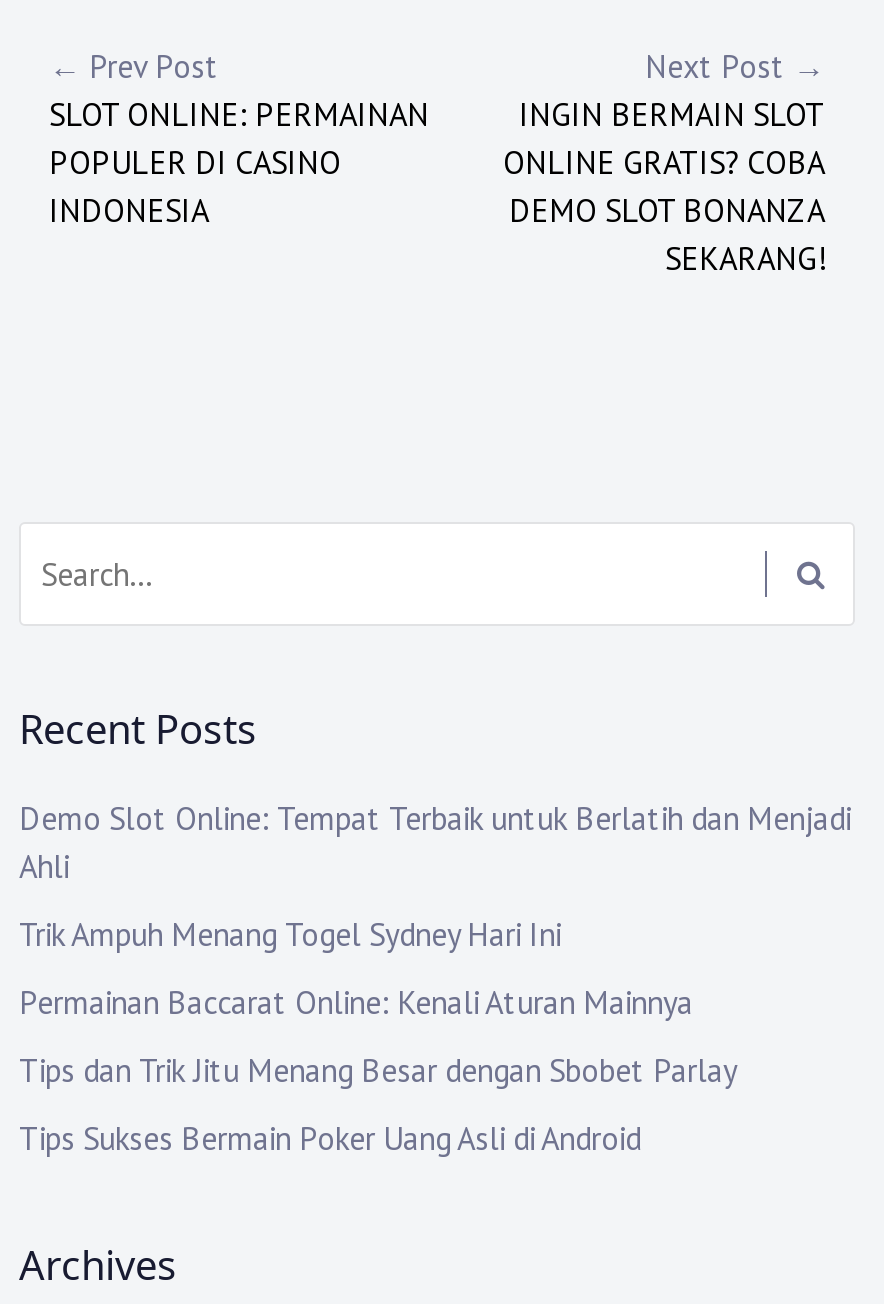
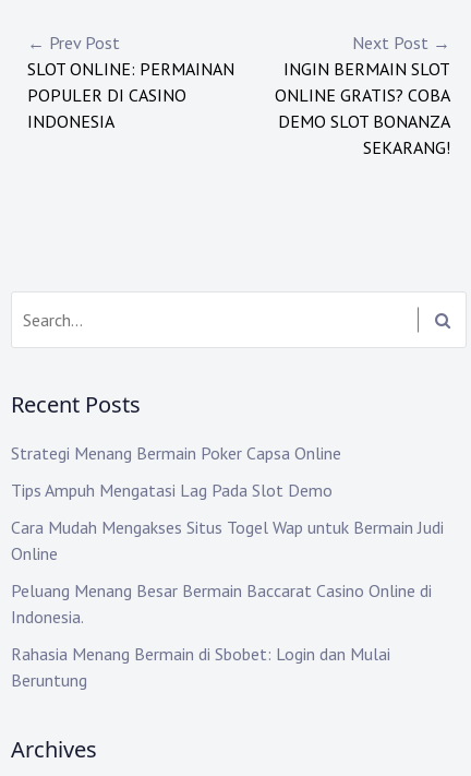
[19,799,851,887] Demo Slot Online: Tempat Terbaik untuk Berlatih dan Menjadi | Ahli -> [11,442,341,464] Strategi Menang Bermain Poker Capsa Online
[19,915,561,955] Trik Ampuh Menang Togel Sydney Hari Ini -> [11,480,333,501] Tips Ampuh Mengatasi Lag Pada Slot Demo
[19,983,693,1023] Permainan Baccarat Online: Kenali Aturan Mainnya -> [11,517,444,565] Cara Mudah Mengakses Situs Togel Wap untuk Bermain Judi | Online
[19,1051,737,1091] Tips dan Trik Jitu Menang Besar dengan Sbobet Parlay -> [11,580,432,628] Peluang Menang Besar Bermain Baccarat Casino Online di | Indonesia.
[19,1119,641,1159] Tips Sukses Bermain Poker Uang Asli di Android -> [11,643,390,691] Rahasia Menang Bermain di Sbobet: Login dan Mulai | Beruntung

